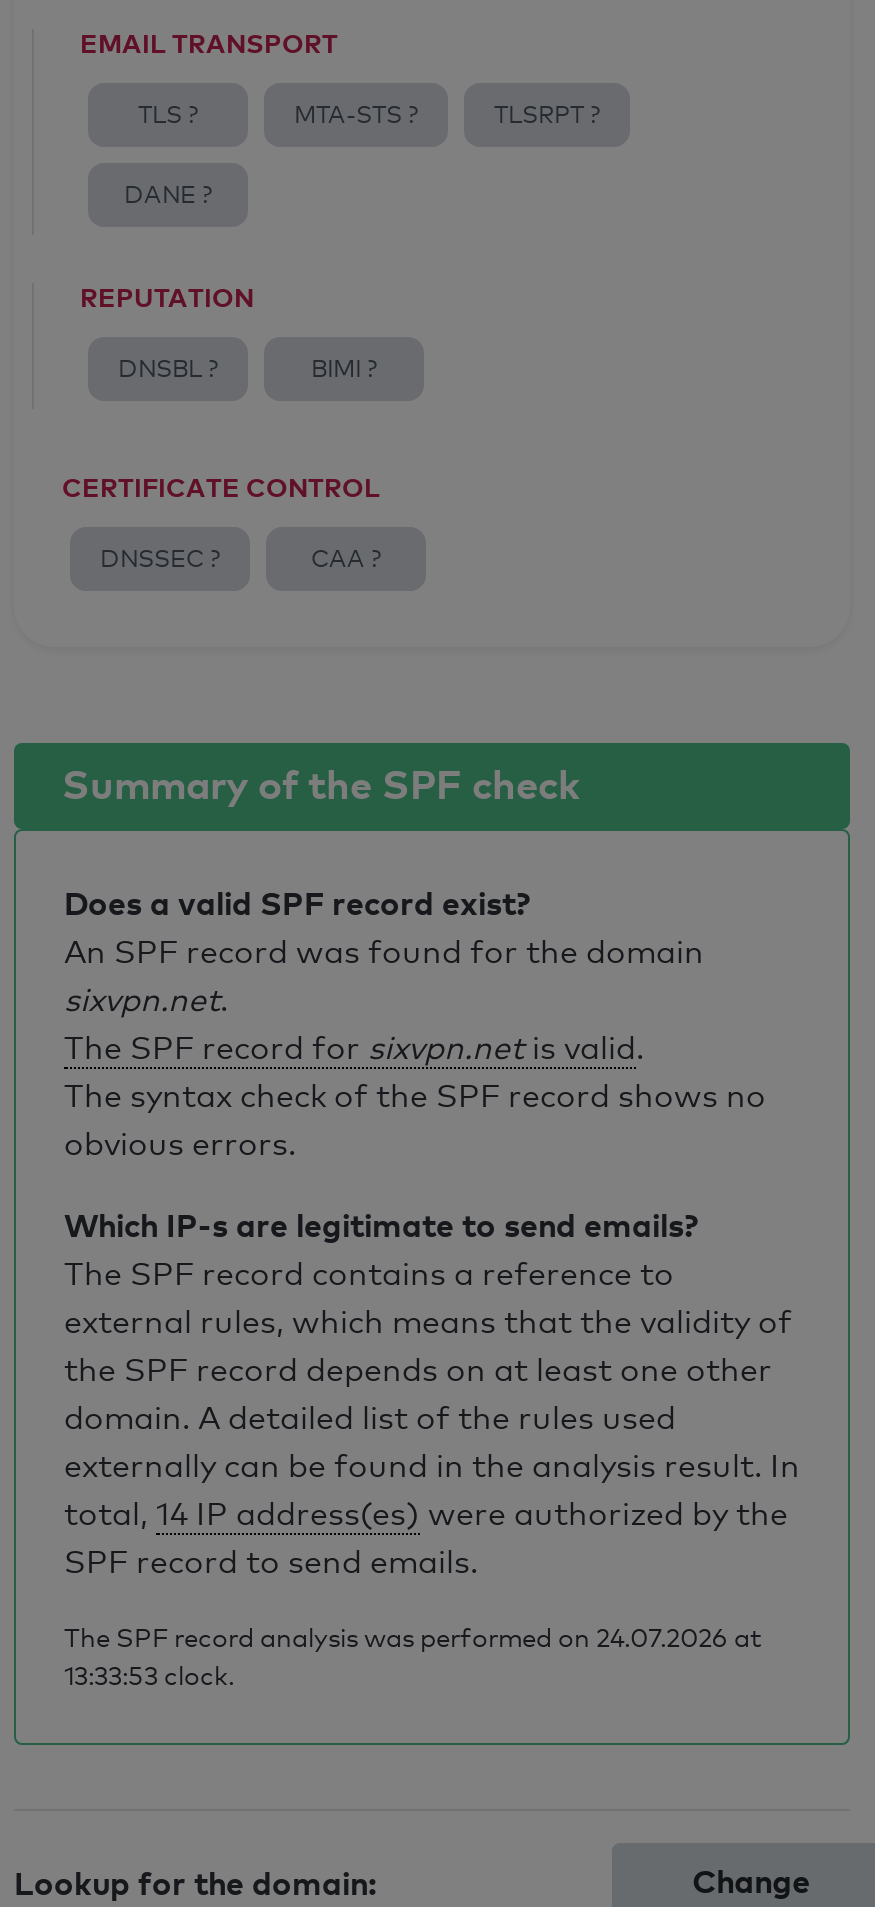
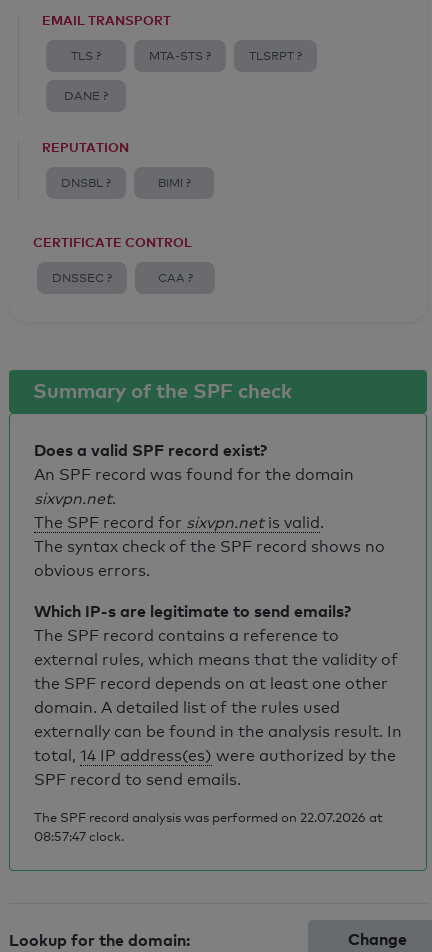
[64,1621,762,1653] The SPF record analysis was performed on 24.07.2026 at -> [34,809,383,825] The SPF record analysis was performed on 22.07.2026 at
[64,1659,234,1691] 13:33:53 clock. -> [34,828,124,844] 08:57:47 clock.

